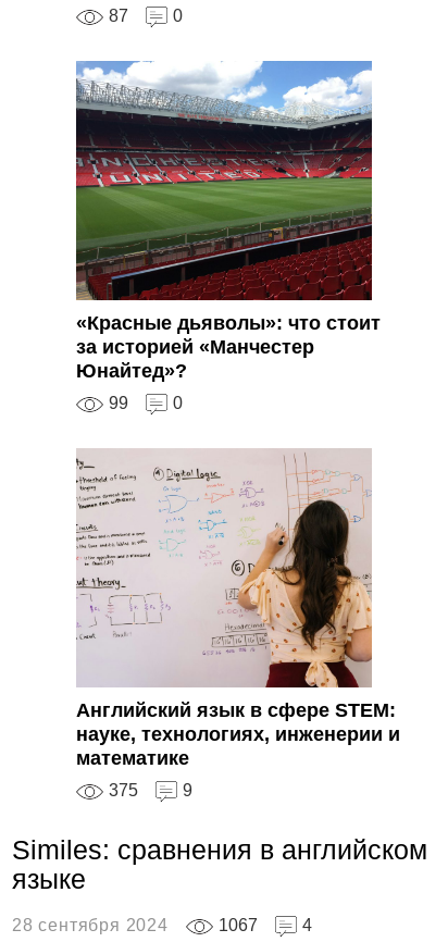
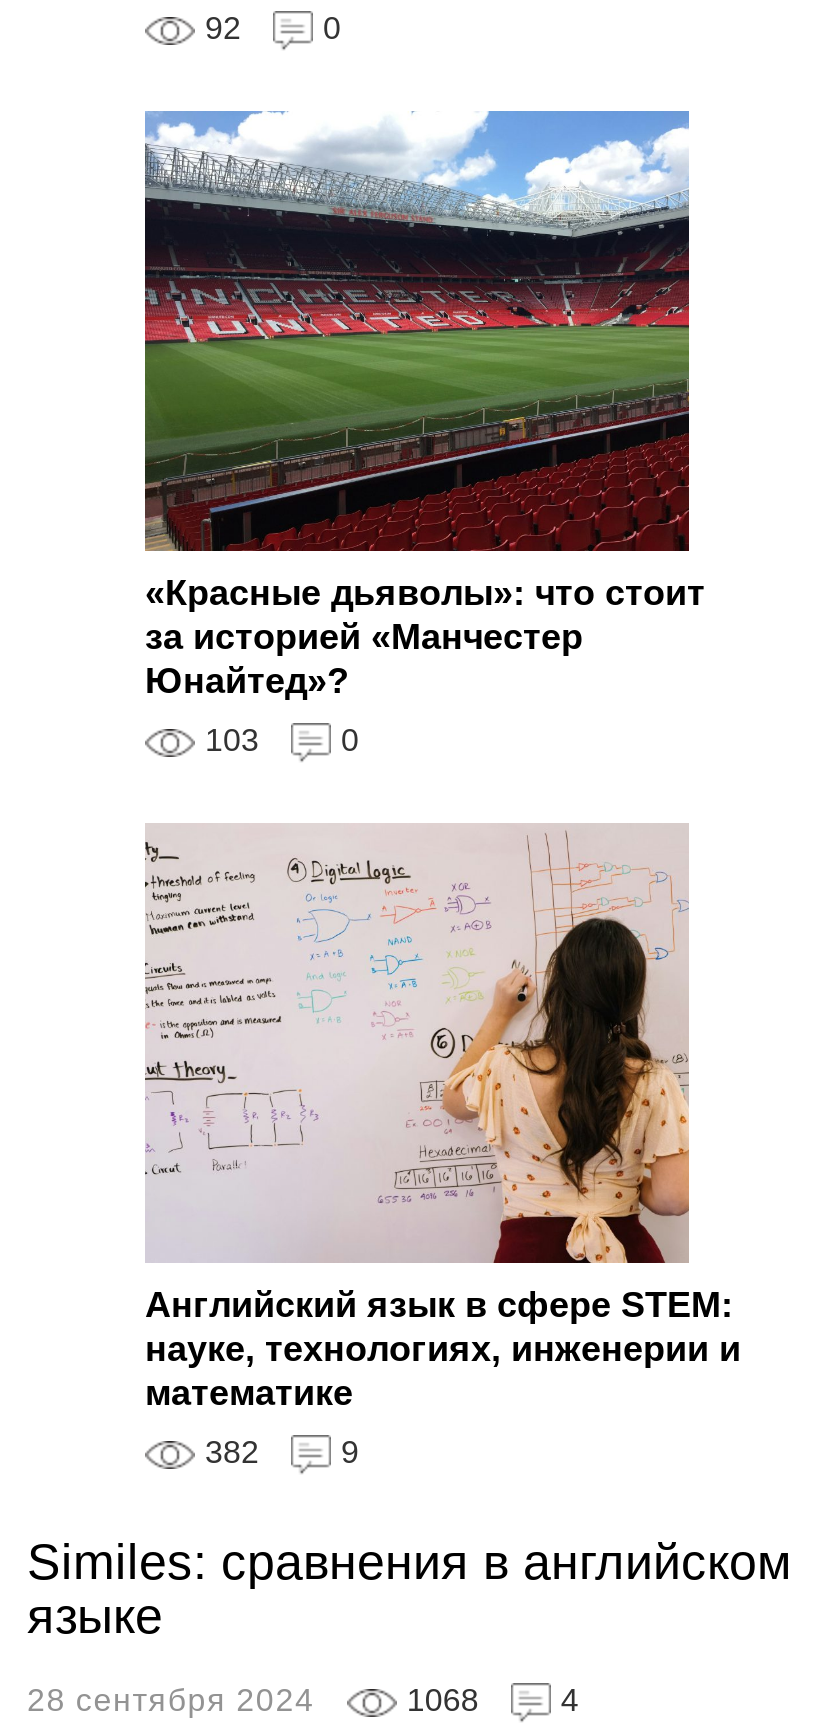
[109,7,128,25] 87 -> [205,11,241,45] 92
[109,394,128,412] 99 -> [205,723,259,757] 103
[109,781,138,800] 375 -> [205,1435,259,1469] 382
[218,916,257,935] 1067 -> [407,1683,479,1717] 1068

